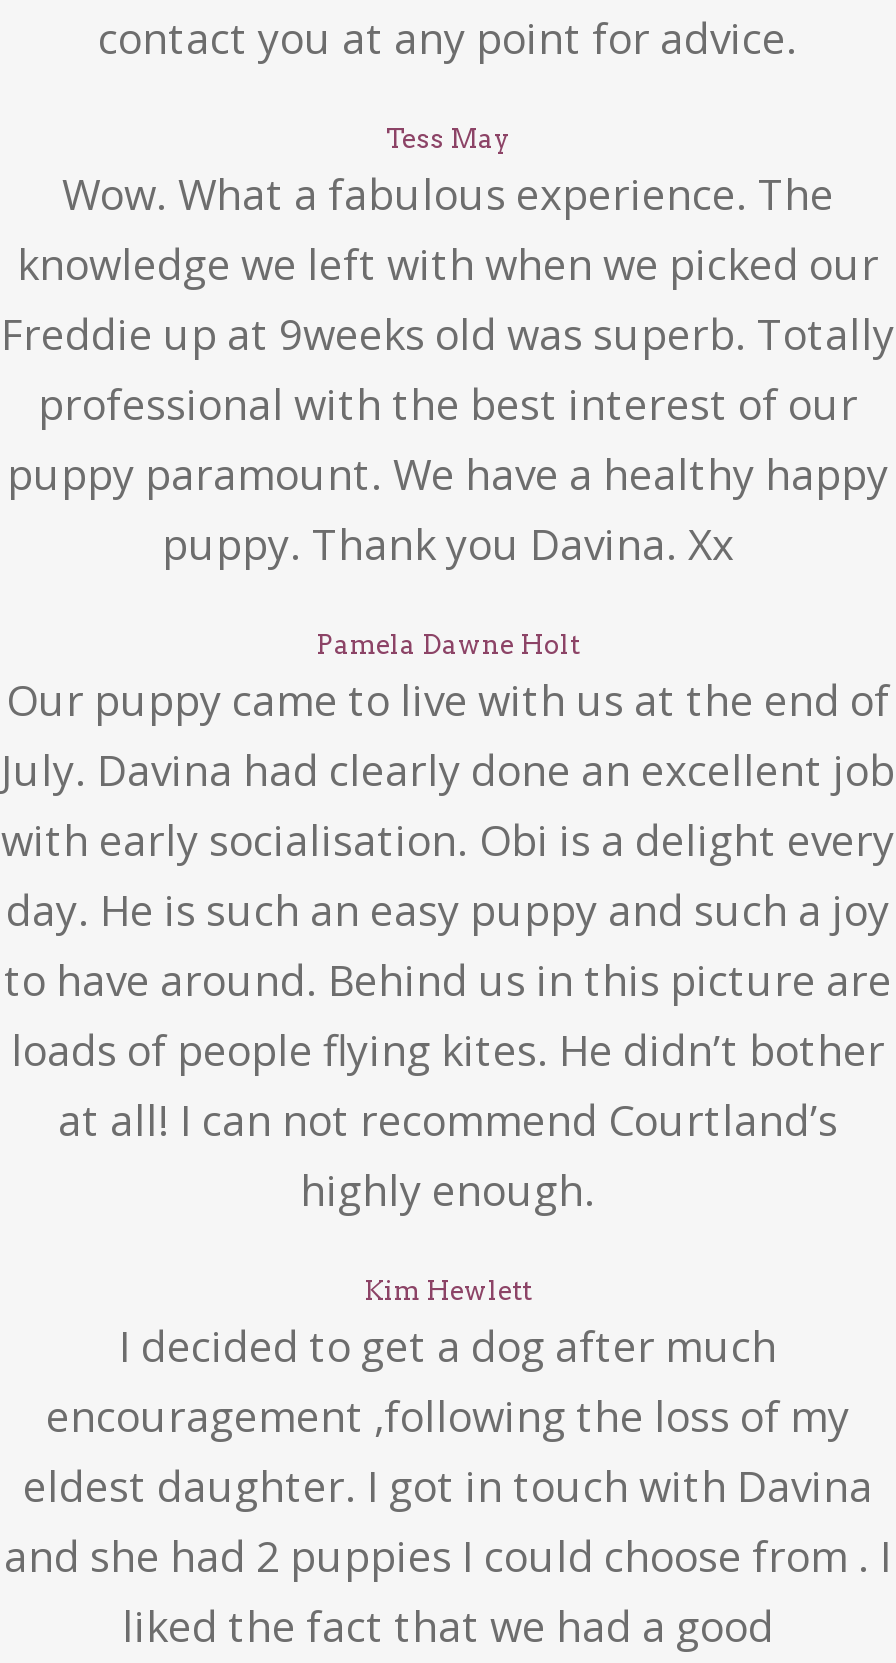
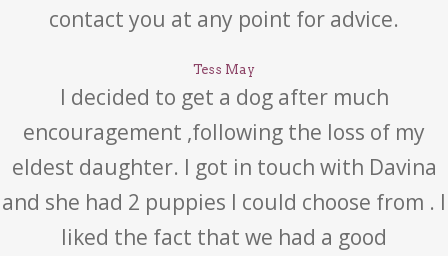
[1,166,895,1306] Wow. What a fabulous experience. The | knowledge we left with when we picked our | Freddie up at 9weeks old was superb. Totally | professional with the best interest of our | puppy paramount. We have a healthy happy | puppy. Thank you Davina. Xx | Pamela Dawne Holt | Our puppy came to live with us at the end of | July. Davina had clearly done an excellent job | with early socialisation. Obi is a delight every | day. He is such an easy puppy and such a joy | to have around. Behind us in this picture are | loads of people flying kites. He didn’t bother | at all! I can not recommend Courtland’s | highly enough. | Kim Hewlett -> none

